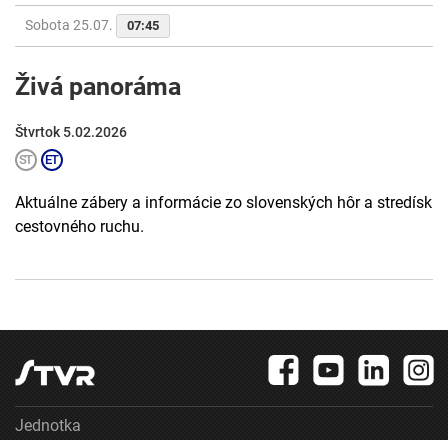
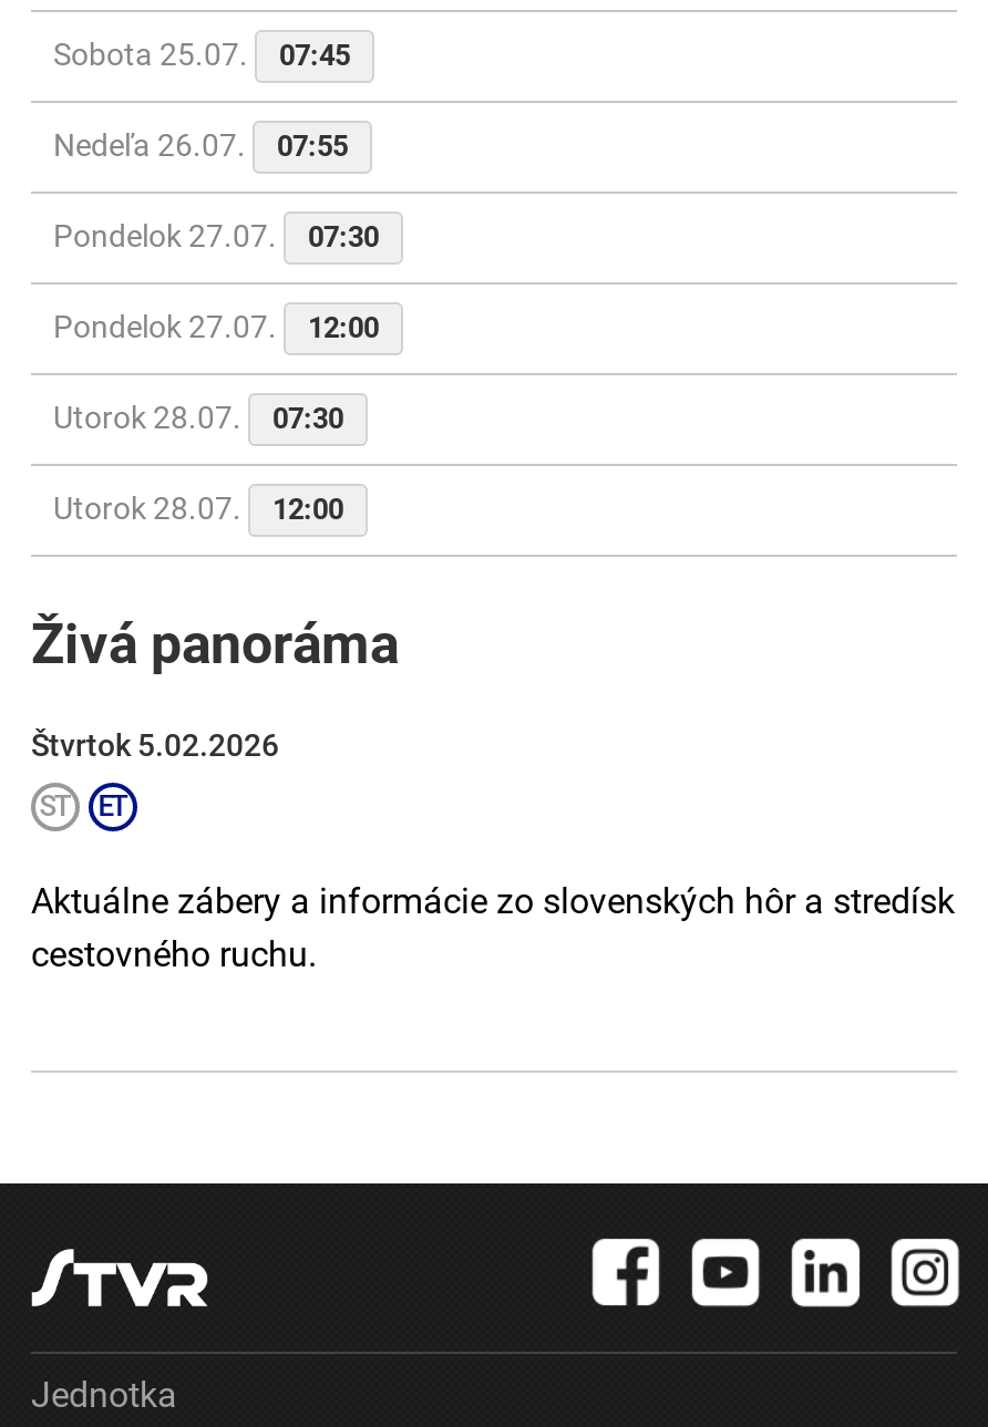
none -> [53,128,379,527] Nedeľa 26.07. | 07:55 | Pondelok 27.07. | 07:30 | Pondelok 27.07. | 12:00 | Utorok 28.07. | 07:30 | Utorok 28.07. | 12:00

